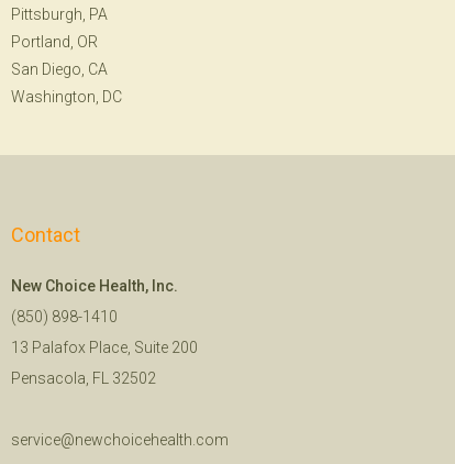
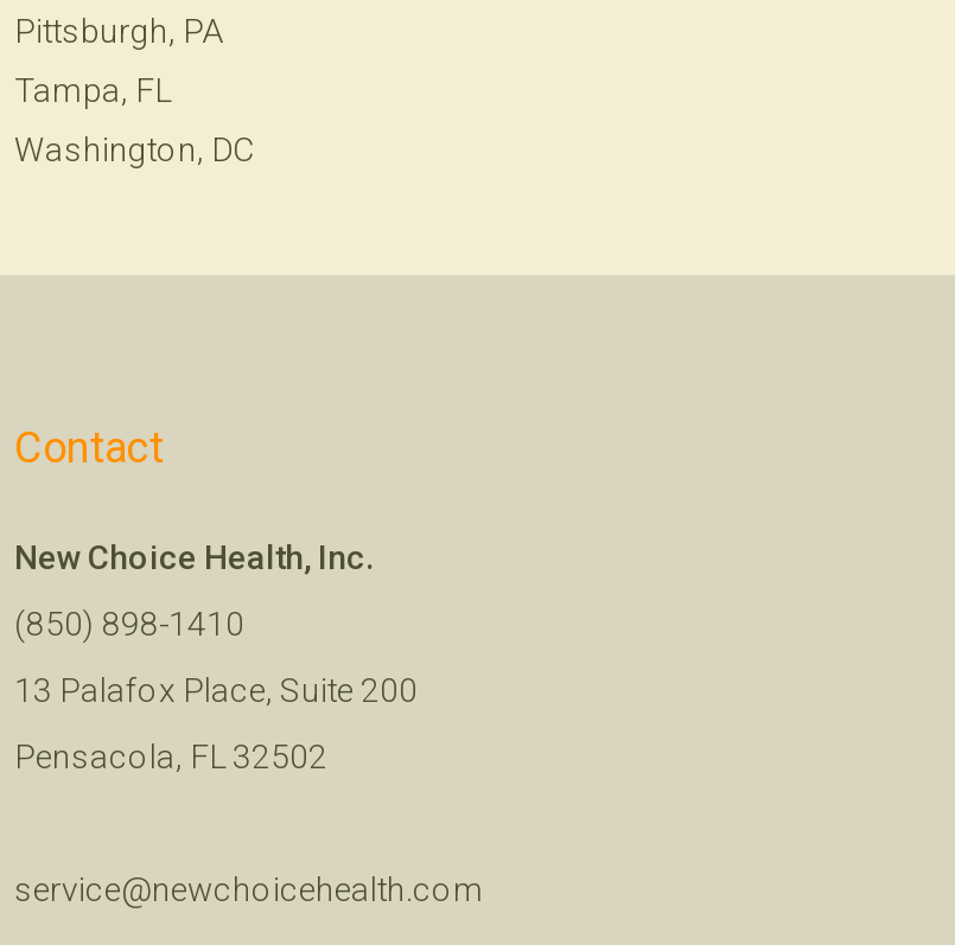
[11,33,108,78] Portland, OR | San Diego, CA -> [14,71,171,109] Tampa, FL

